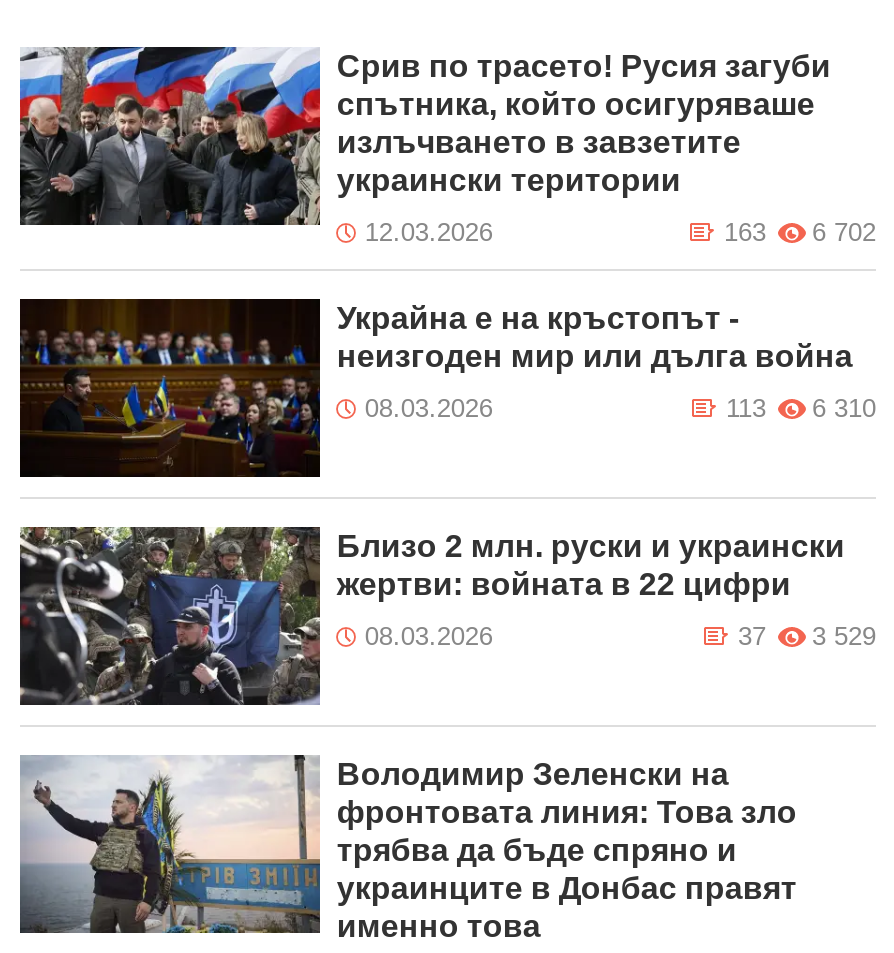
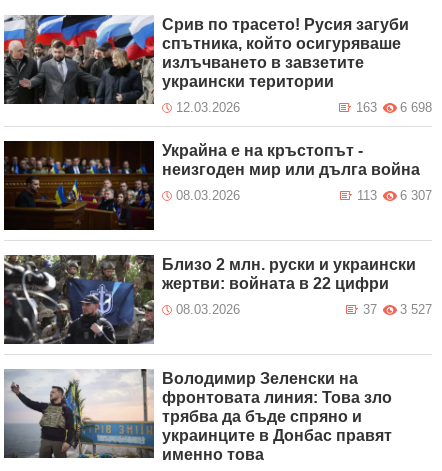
[724,217,876,247] 163 6 702 -> [356,100,432,115] 163 6 698
[726,393,876,423] 113 6 310 -> [357,188,432,203] 113 6 307
[738,621,876,651] 37 3 529 -> [363,302,432,317] 37 3 527

